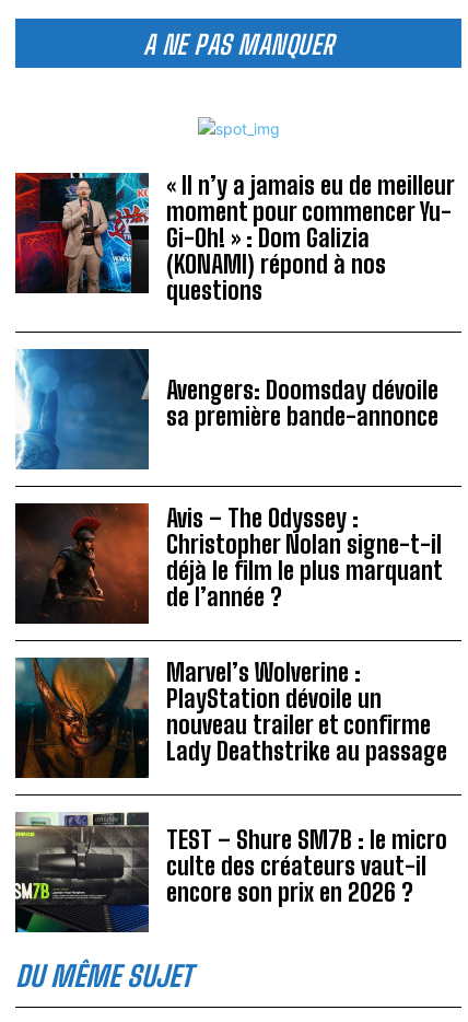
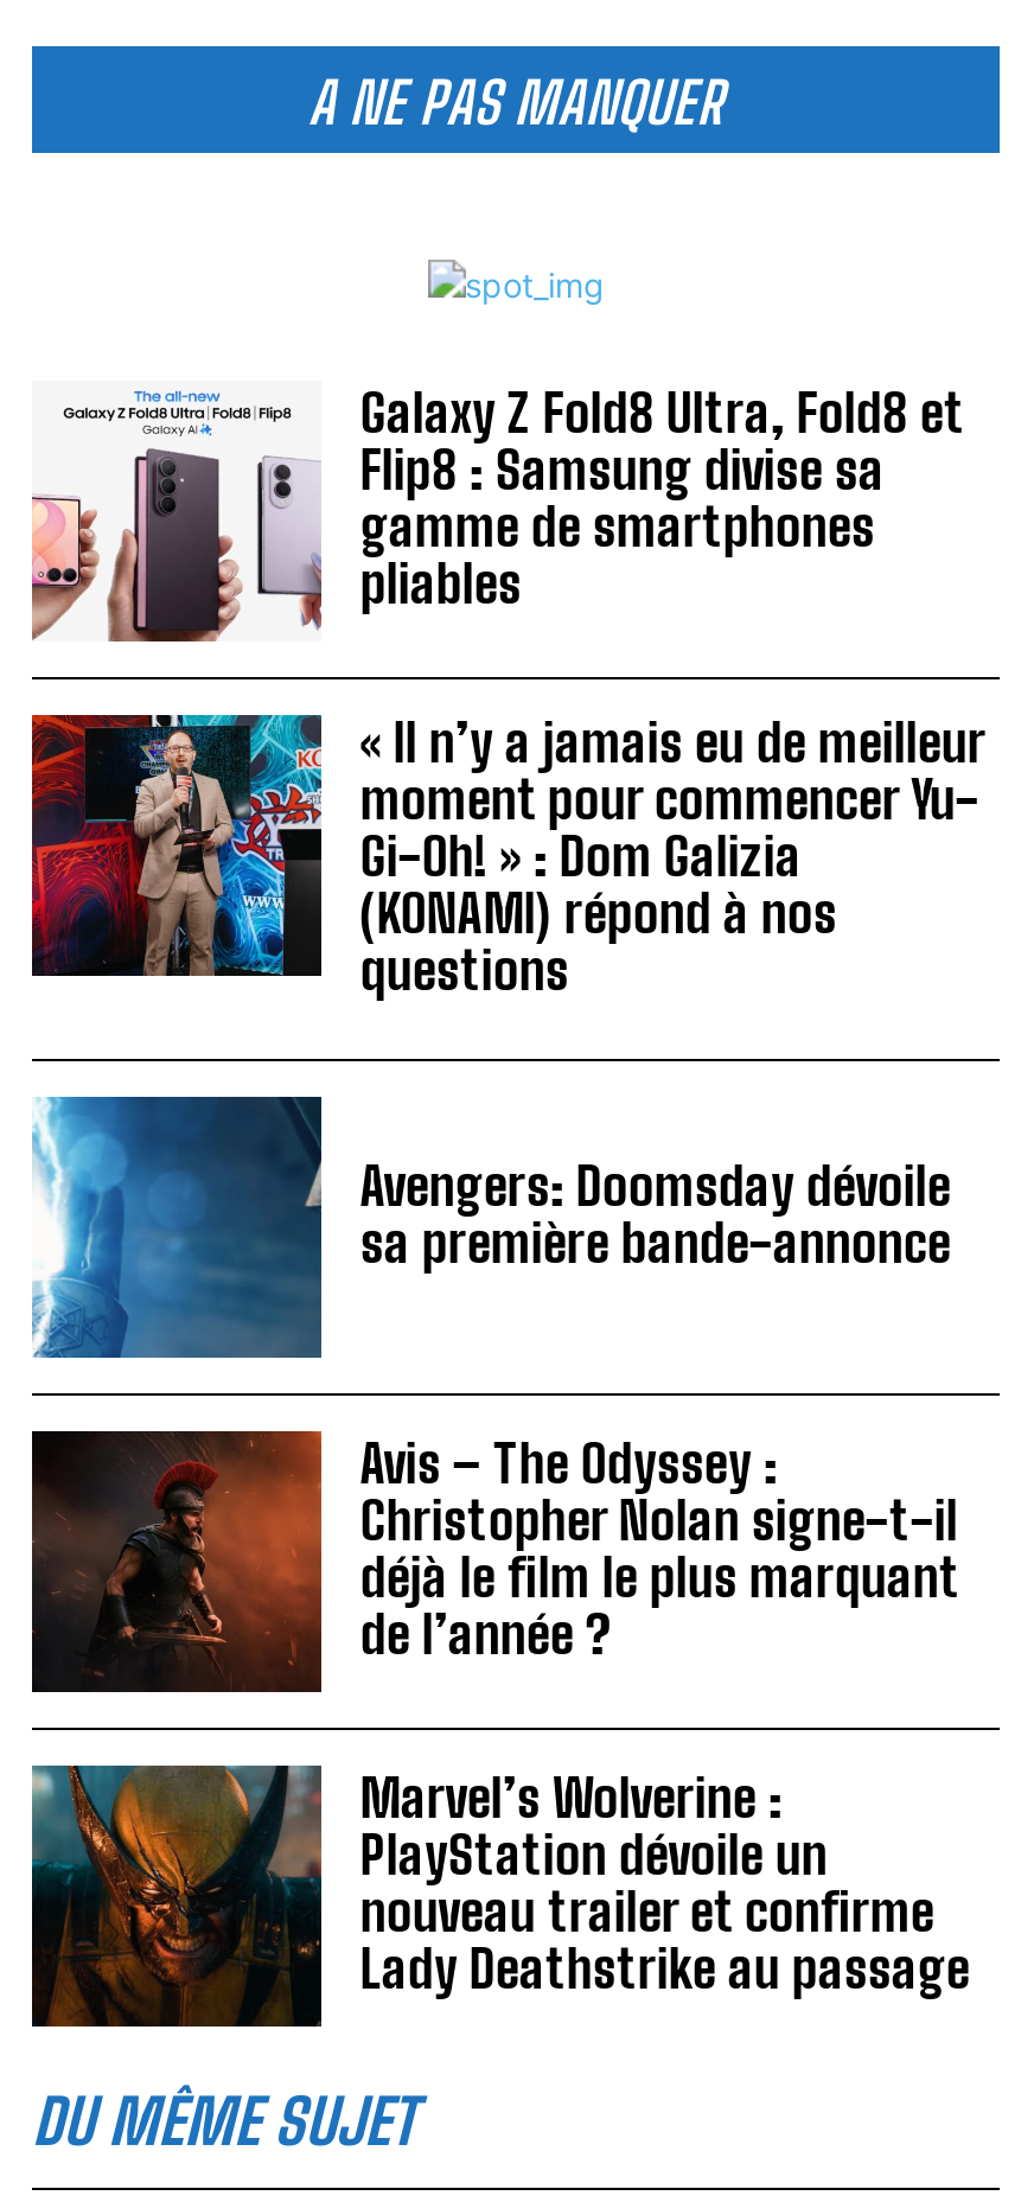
none -> [30,379,965,643] [image] | Galaxy Z Fold8 Ultra, Fold8 et | Flip8 : Samsung divise sa | gamme de smartphones | pliables
moved [13,170,455,766] -> [27,709,986,2000]: [image] | « Il n’y a jamais eu de meilleur | moment pour commencer Yu- | ... | nouveau trailer et confirme | Lady Deathstrike au passage
[14,812,448,933] [image] | TEST – Shure SM7B : le micro | culte des créateurs vaut-il | encore son prix en 2026 ? -> none

